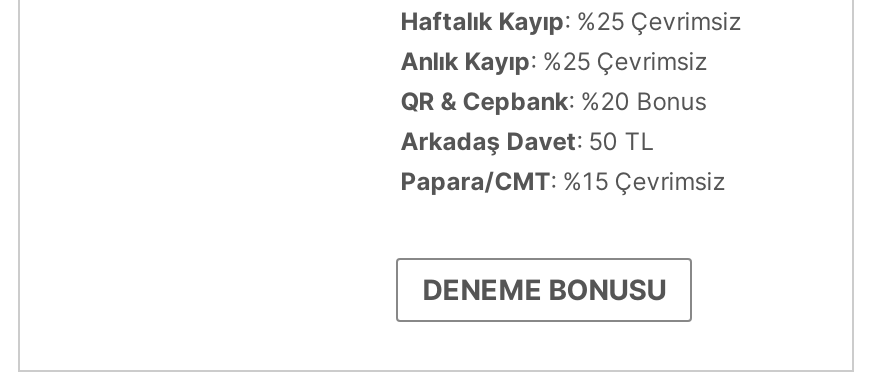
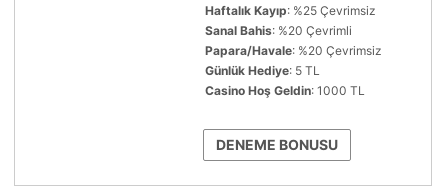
[400,46,726,196] Anlık Kayıp: %25 Çevrimsiz | QR & Cepbank: %20 Bonus | Arkadaş Davet: 50 TL | Papara/CMT: %15 Çevrimsiz -> [205,23,382,98] Sanal Bahis: %20 Çevrimli | Papara/Havale: %20 Çevrimsiz | Günlük Hediye: 5 TL | Casino Hoş Geldin: 1000 TL

